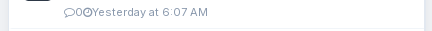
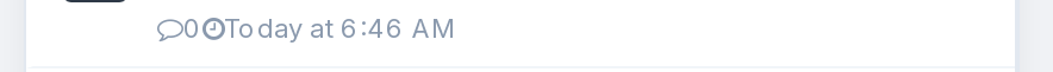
[92,5,208,19] Yesterday at 6:07 AM -> [224,12,455,45] Today at 6:46 AM

